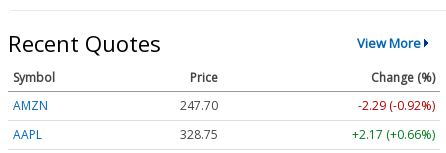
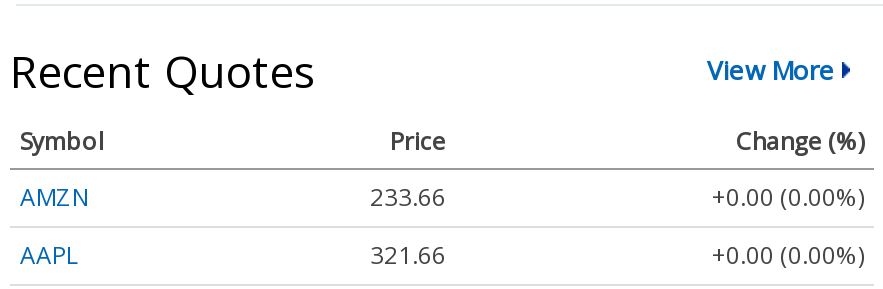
[180,97,218,114] 247.70 -> [370,179,446,213] 233.66
[358,97,435,114] -2.29 (-0.92%) -> [712,179,864,213] +0.00 (0.00%)
[180,126,218,143] 328.75 -> [370,237,446,271] 321.66
[352,126,435,143] +2.17 (+0.66%) -> [712,237,864,271] +0.00 (0.00%)

